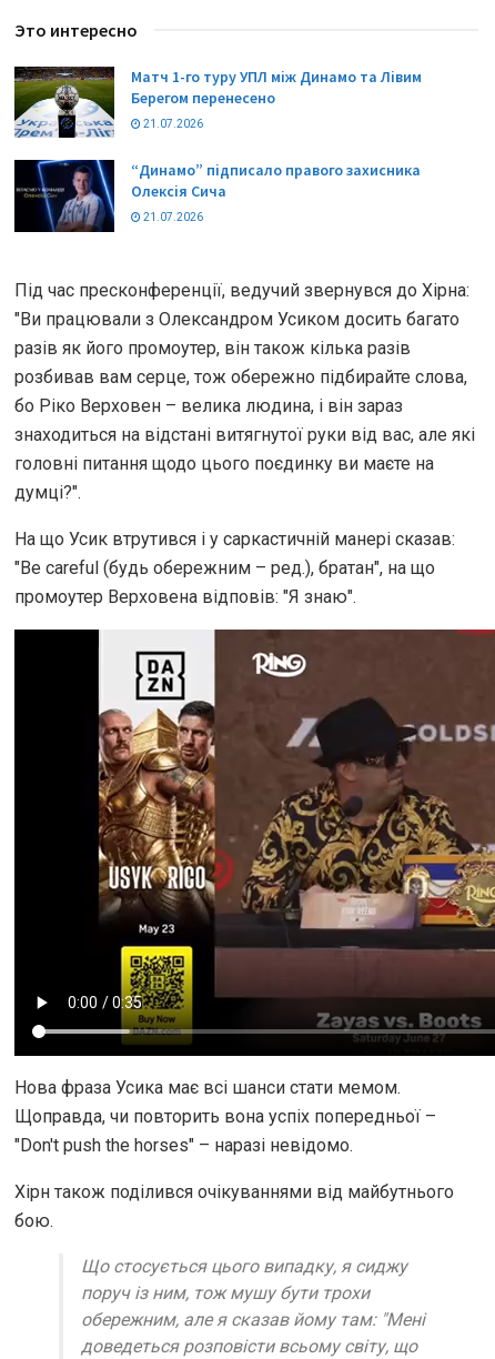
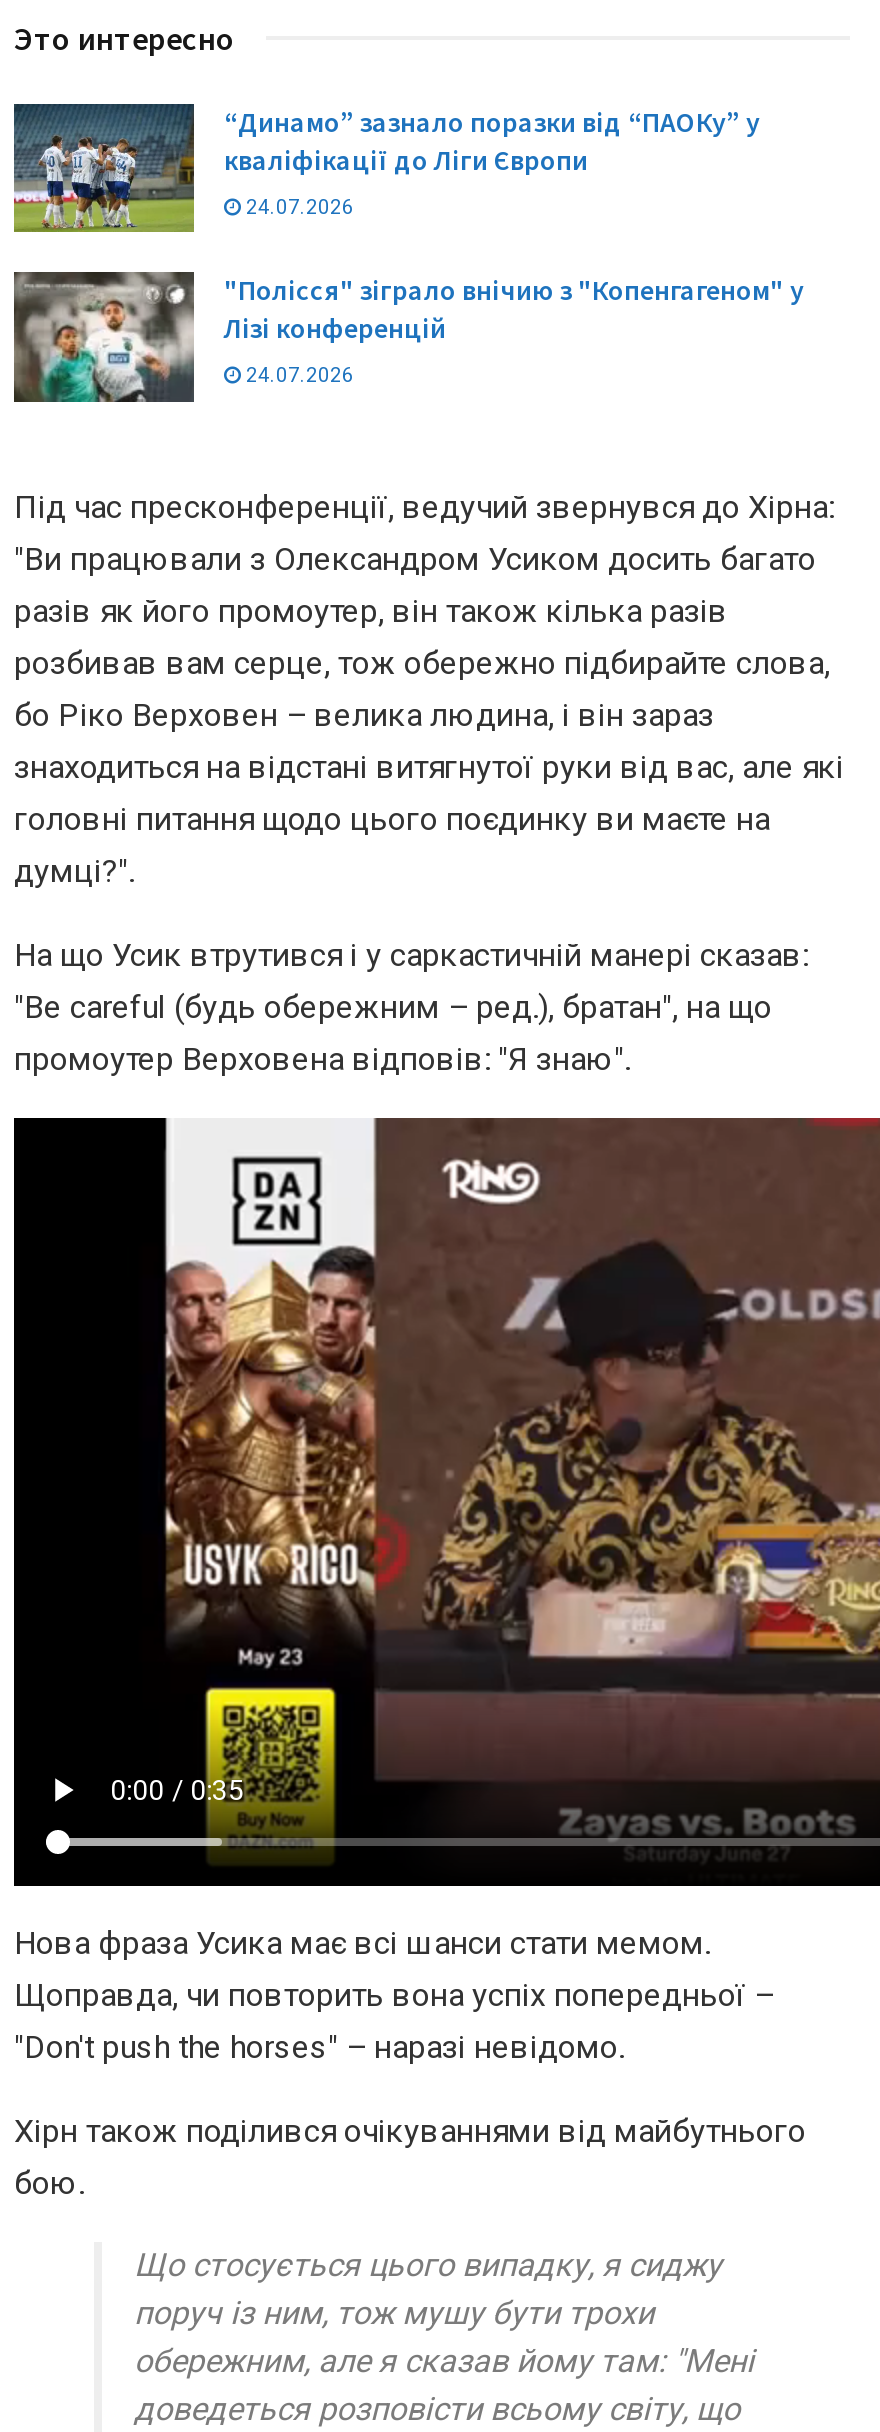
[13,67,422,139] [image] | Матч 1-го туру УПЛ між Динамо та Лівим | Берегом перенесено -> [12,104,760,234] [image] | “Динамо” зазнало поразки від “ПАОКу” у | кваліфікації до Ліги Європи
[141,118,203,130] 21.07.2026 -> [242,196,354,218] 24.07.2026
[13,159,421,233] [image] | “Динамо” підписало правого захисника | Олексія Сича -> [12,270,804,404] [image] | "Полісся" зіграло внічию з "Копенгагеном" у | Лізі конференцій
[141,211,203,224] 21.07.2026 -> [242,365,354,387] 24.07.2026

